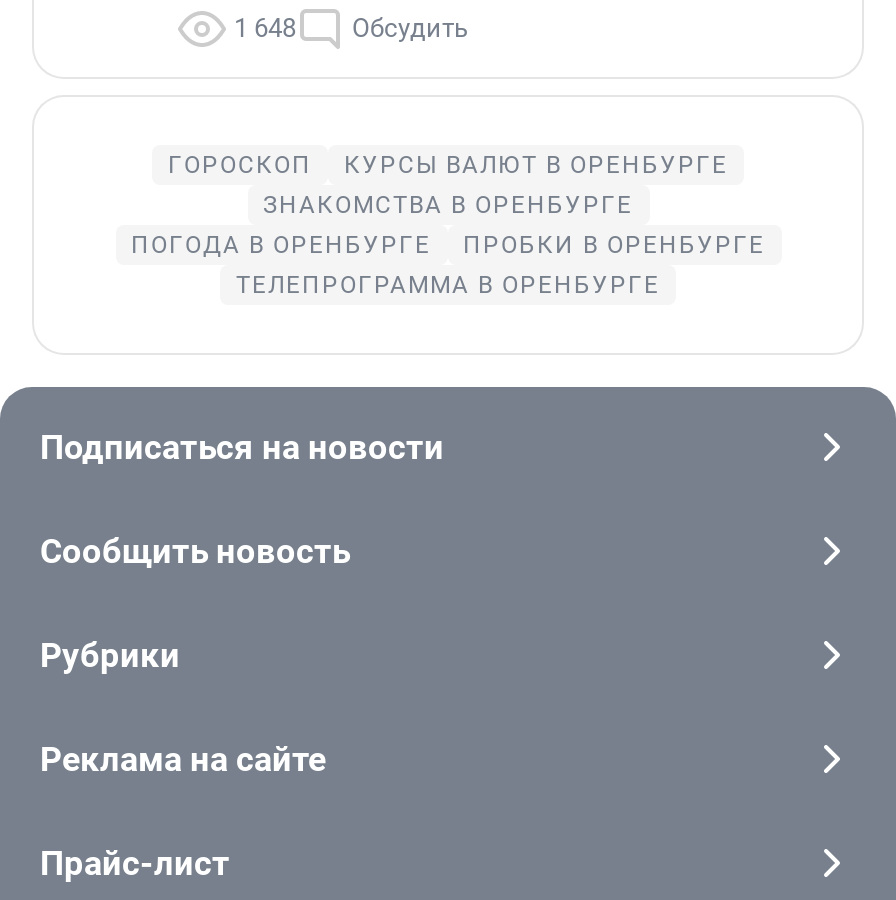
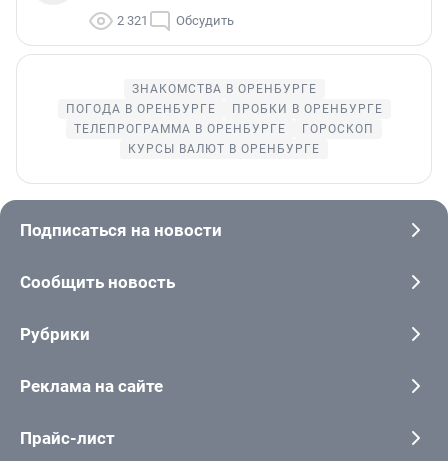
[234,12,468,42] 1 648 Обсудить -> [117,13,234,28] 2 321 Обсудить
moved [168,150,728,178] -> [128,122,374,156]: ГОРОСКОП | КУРСЫ ВАЛЮТ В ОРЕНБУРГЕ
moved [131,190,765,298] -> [65,82,382,136]: ЗНАКОМСТВА В ОРЕНБУРГЕ | ПОГОДА В ОРЕНБУРГЕ | ПРОБКИ В ОРЕНБУРГЕ | ТЕЛЕПРОГРАММА В ОРЕНБУРГЕ

